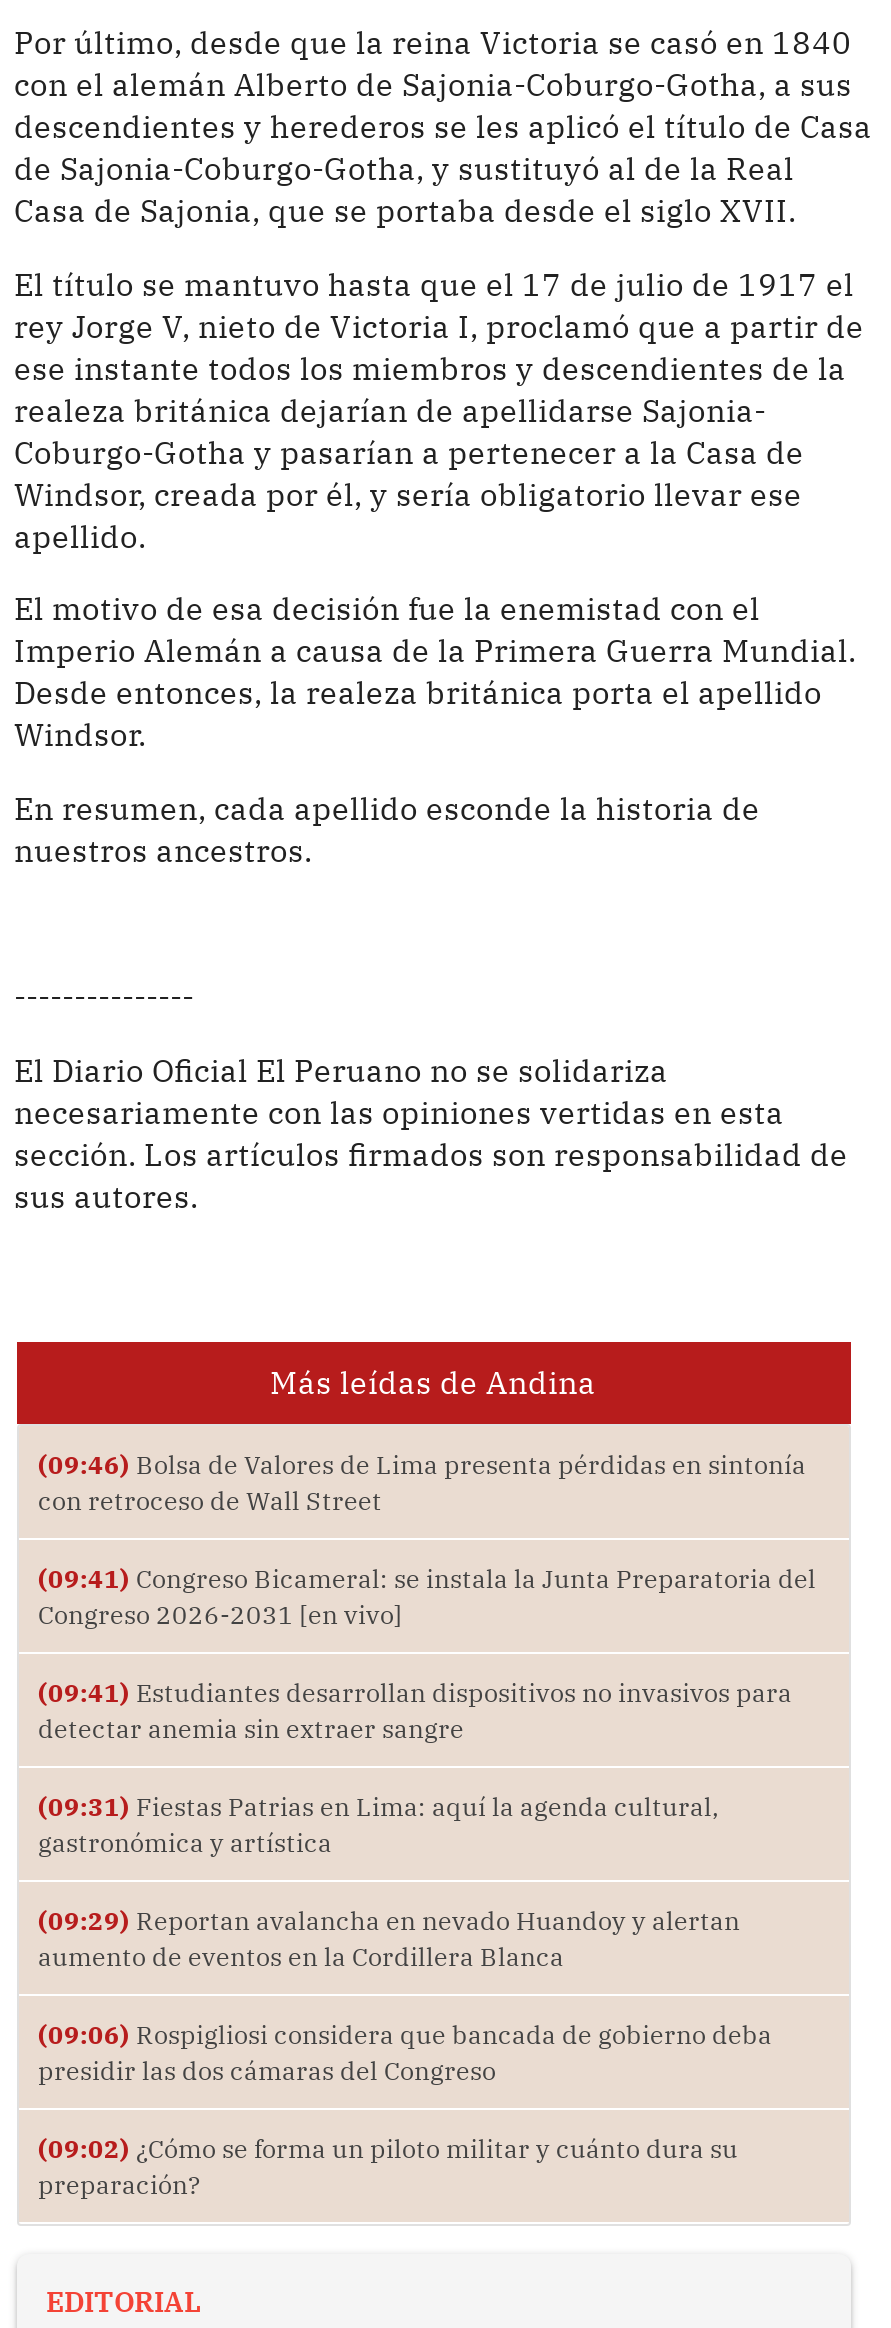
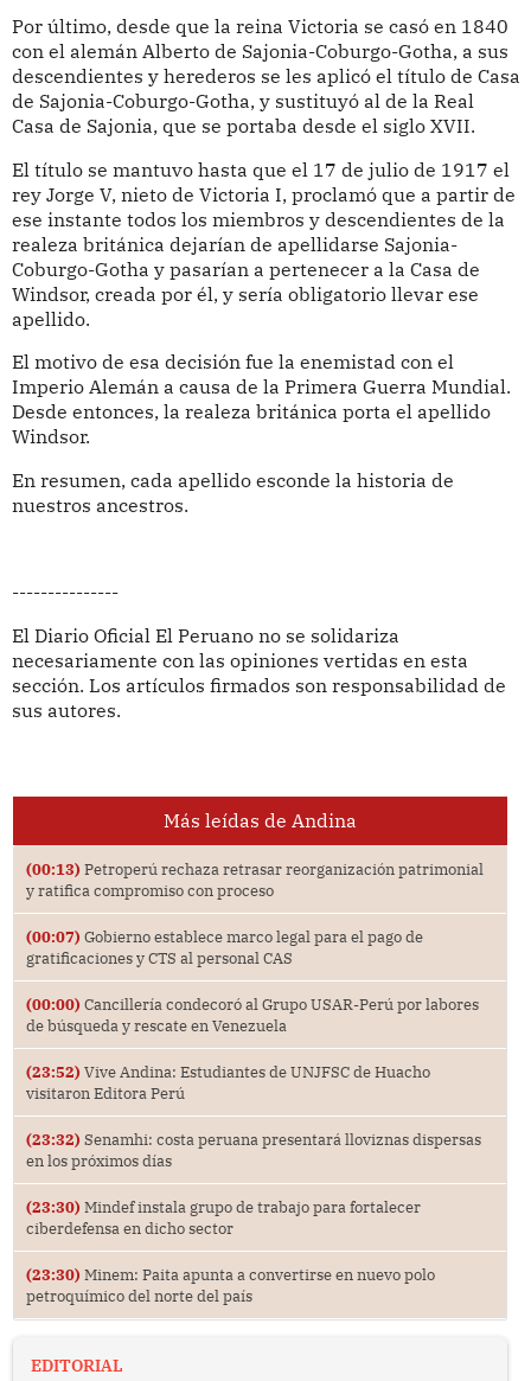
[38,1448,806,1516] (09:46) Bolsa de Valores de Lima presenta pérdidas en sintonía | con retroceso de Wall Street -> [25,860,483,900] (00:13) Petroperú rechaza retrasar reorganización patrimonial | y ratifica compromiso con proceso
[38,1562,816,1630] (09:41) Congreso Bicameral: se instala la Junta Preparatoria del | Congreso 2026-2031 [en vivo] -> [25,927,423,967] (00:07) Gobierno establece marco legal para el pago de | gratificaciones y CTS al personal CAS
[38,1676,792,1744] (09:41) Estudiantes desarrollan dispositivos no invasivos para | detectar anemia sin extraer sangre -> [25,995,478,1035] (00:00) Cancillería condecoró al Grupo USAR-Perú por labores | de búsqueda y rescate en Venezuela
[38,1790,718,1858] (09:31) Fiestas Patrias en Lima: aquí la agenda cultural, | gastronómica y artística -> [25,1062,430,1103] (23:52) Vive Andina: Estudiantes de UNJFSC de Huacho | visitaron Editora Perú
[38,1904,740,1972] (09:29) Reportan avalancha en nevado Huandoy y alertan | aumento de eventos en la Cordillera Blanca -> [25,1130,481,1170] (23:32) Senamhi: costa peruana presentará lloviznas dispersas | en los próximos días
[38,2018,772,2086] (09:06) Rospigliosi considera que bancada de gobierno deba | presidir las dos cámaras del Congreso -> [25,1197,420,1238] (23:30) Mindef instala grupo de trabajo para fortalecer | ciberdefensa en dicho sector
[38,2132,738,2200] (09:02) ¿Cómo se forma un piloto militar y cuánto dura su | preparación? -> [25,1265,434,1305] (23:30) Minem: Paita apunta a convertirse en nuevo polo | petroquímico del norte del país

